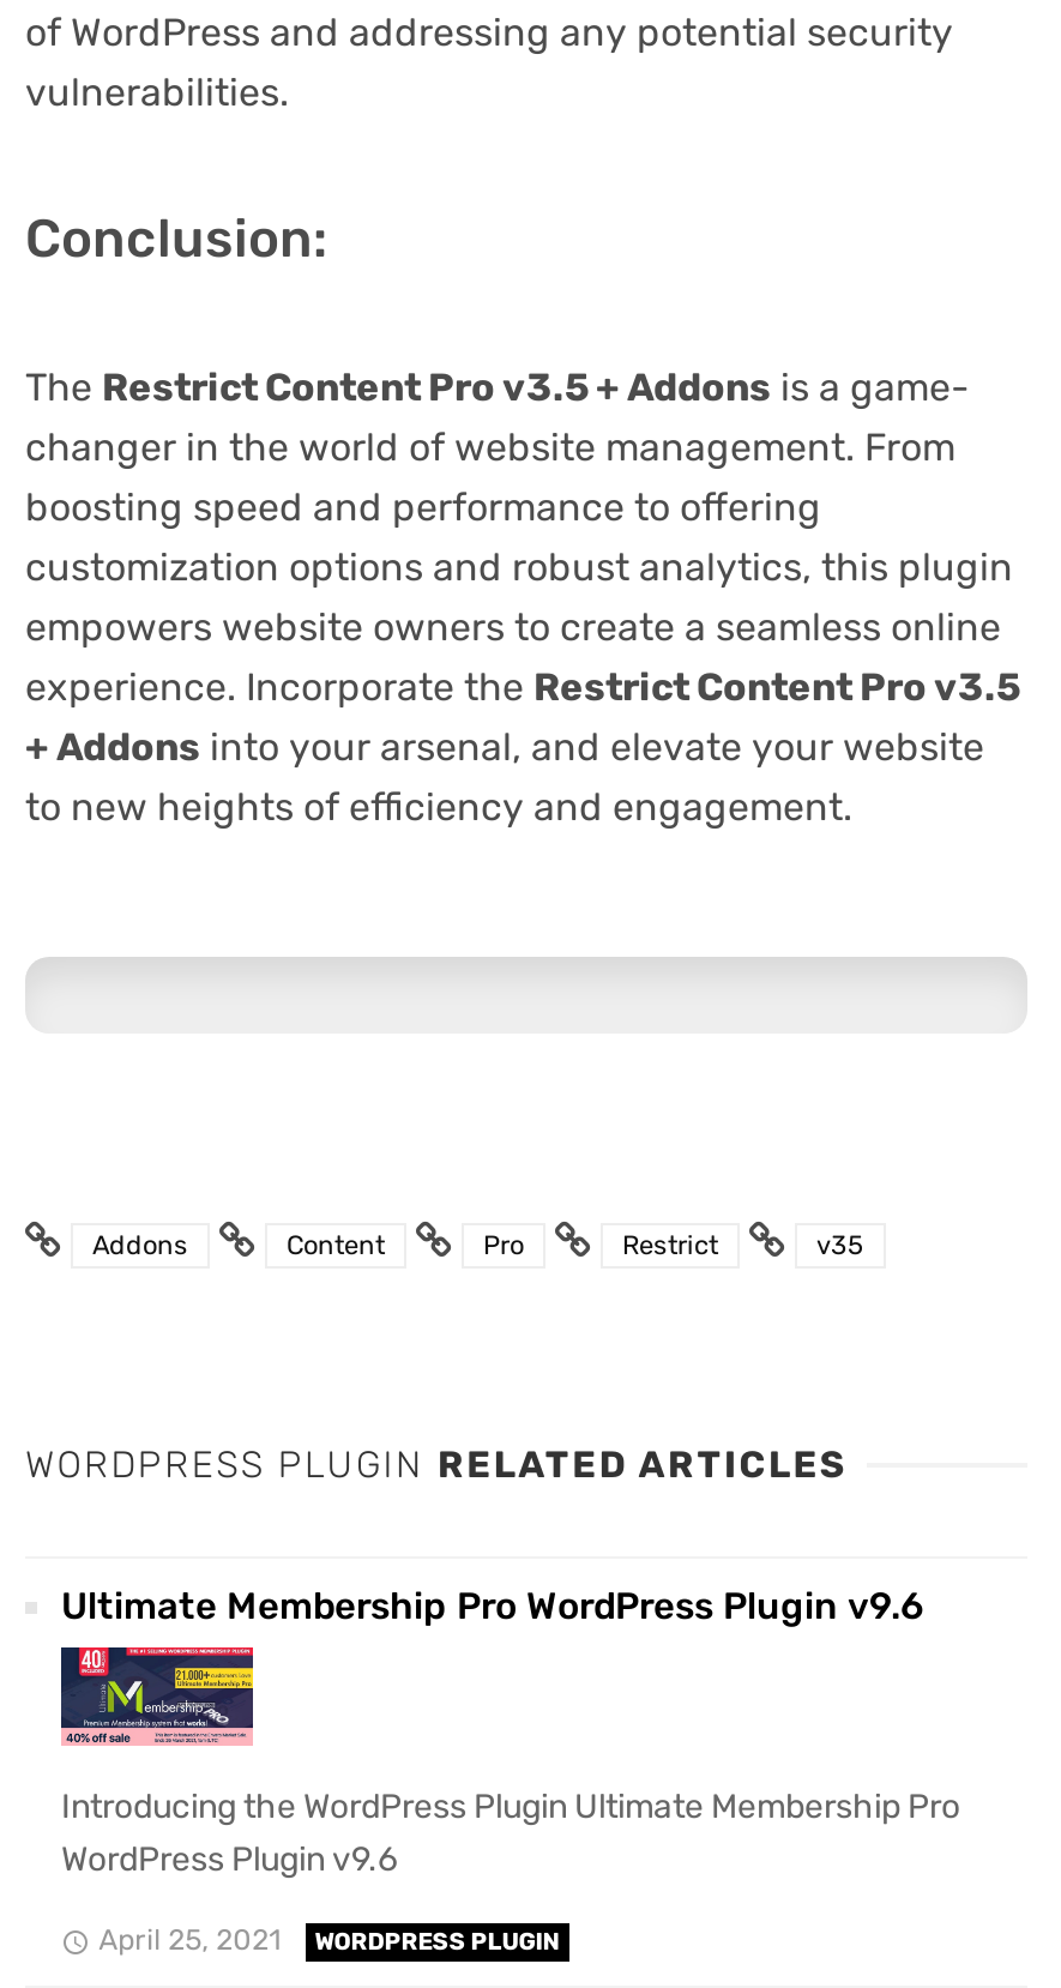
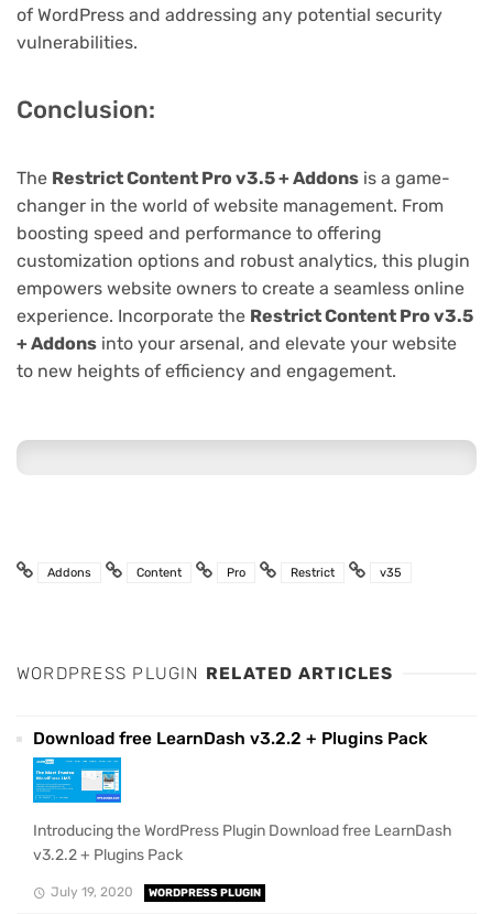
[61,1585,924,1629] Ultimate Membership Pro WordPress Plugin v9.6 -> [33,729,428,749] Download free LearnDash v3.2.2 + Plugins Pack
[59,1647,960,1880] [image] | Introducing the WordPress Plugin Ultimate Membership Pro | WordPress Plugin v9.6 -> [32,757,452,864] [image] | Introducing the WordPress Plugin Download free LearnDash | v3.2.2 + Plugins Pack
[99,1923,559,1957] April 25, 2021 WORDPRESS PLUGIN -> [50,884,261,900] July 19, 2020 WORDPRESS PLUGIN

